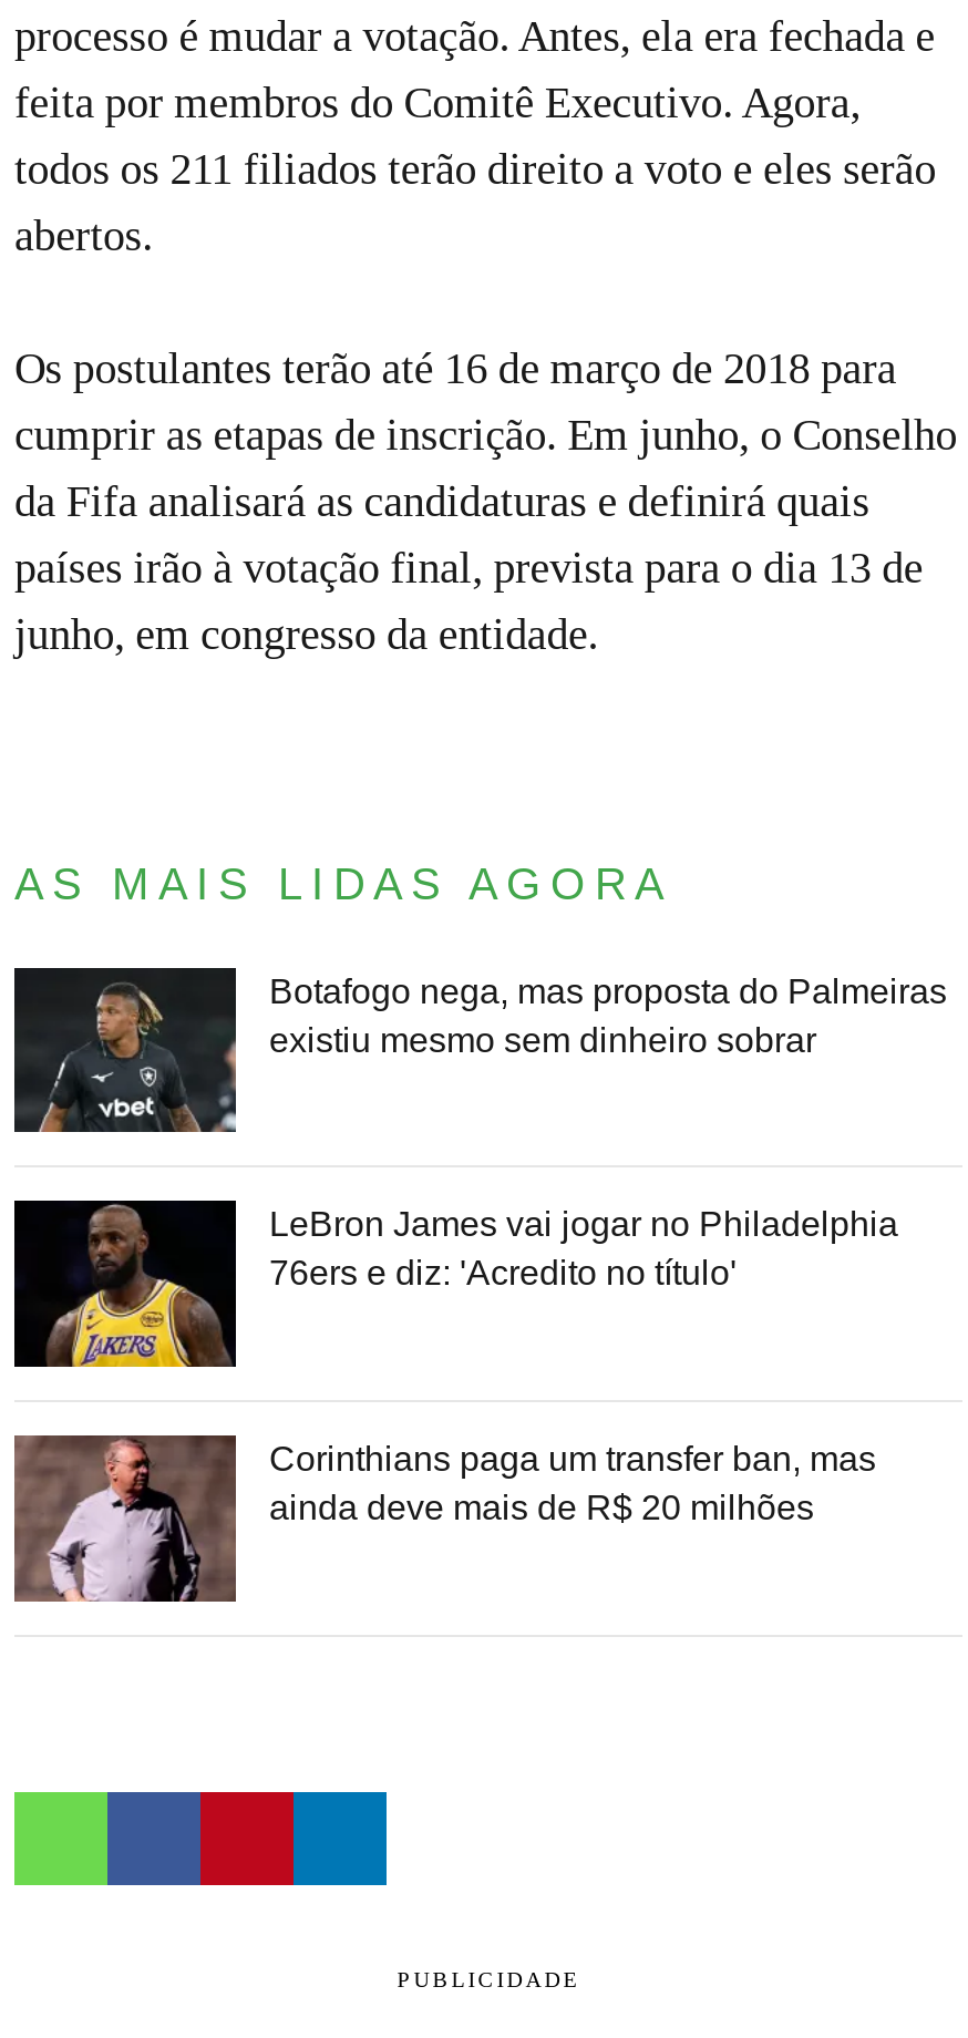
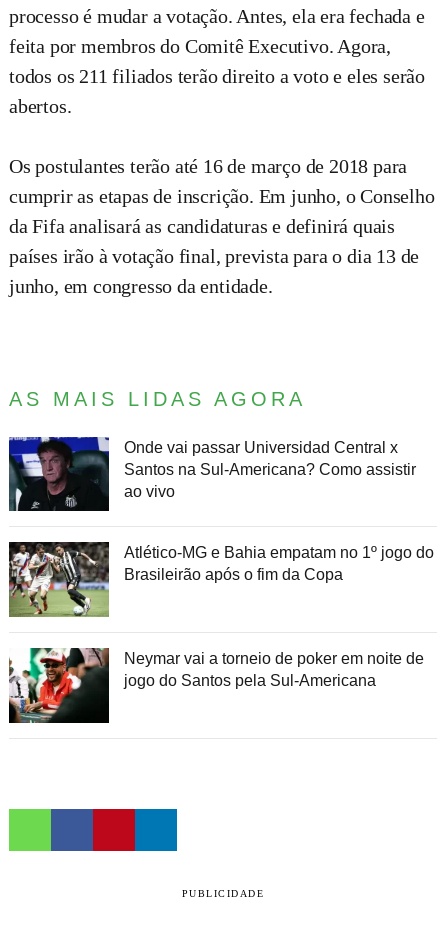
[12,966,947,1134] [image] | Botafogo nega, mas proposta do Palmeiras | existiu mesmo sem dinheiro sobrar -> [8,436,416,512] [image] | Onde vai passar Universidad Central x | Santos na Sul-Americana? Como assistir | ao vivo
[12,1201,898,1369] [image] | LeBron James vai jogar no Philadelphia | 76ers e diz: 'Acredito no título' -> [8,542,434,618] [image] | Atlético-MG e Bahia empatam no 1º jogo do | Brasileirão após o fim da Copa
[12,1433,876,1604] [image] | Corinthians paga um transfer ban, mas | ainda deve mais de R$ 20 milhões -> [8,647,424,724] [image] | Neymar vai a torneio de poker em noite de | jogo do Santos pela Sul-Americana

